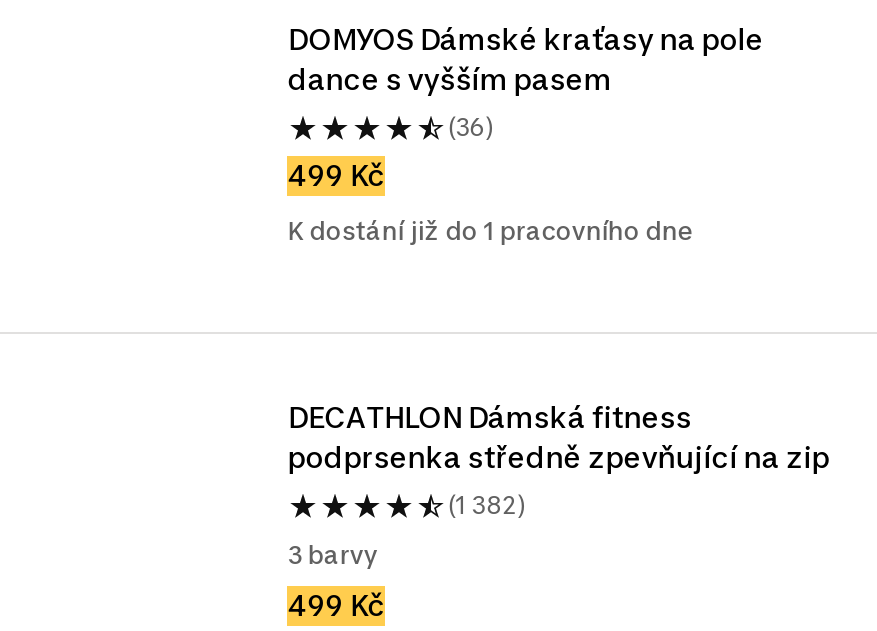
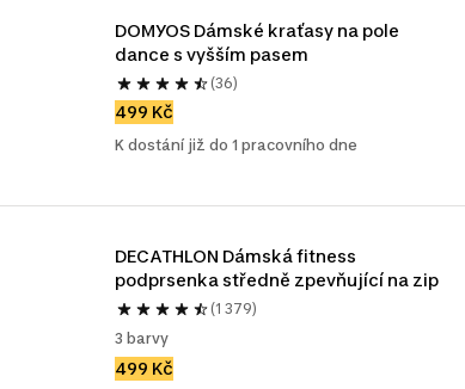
[448,490,526,520] (1 382) -> [211,300,257,317] (1 379)

